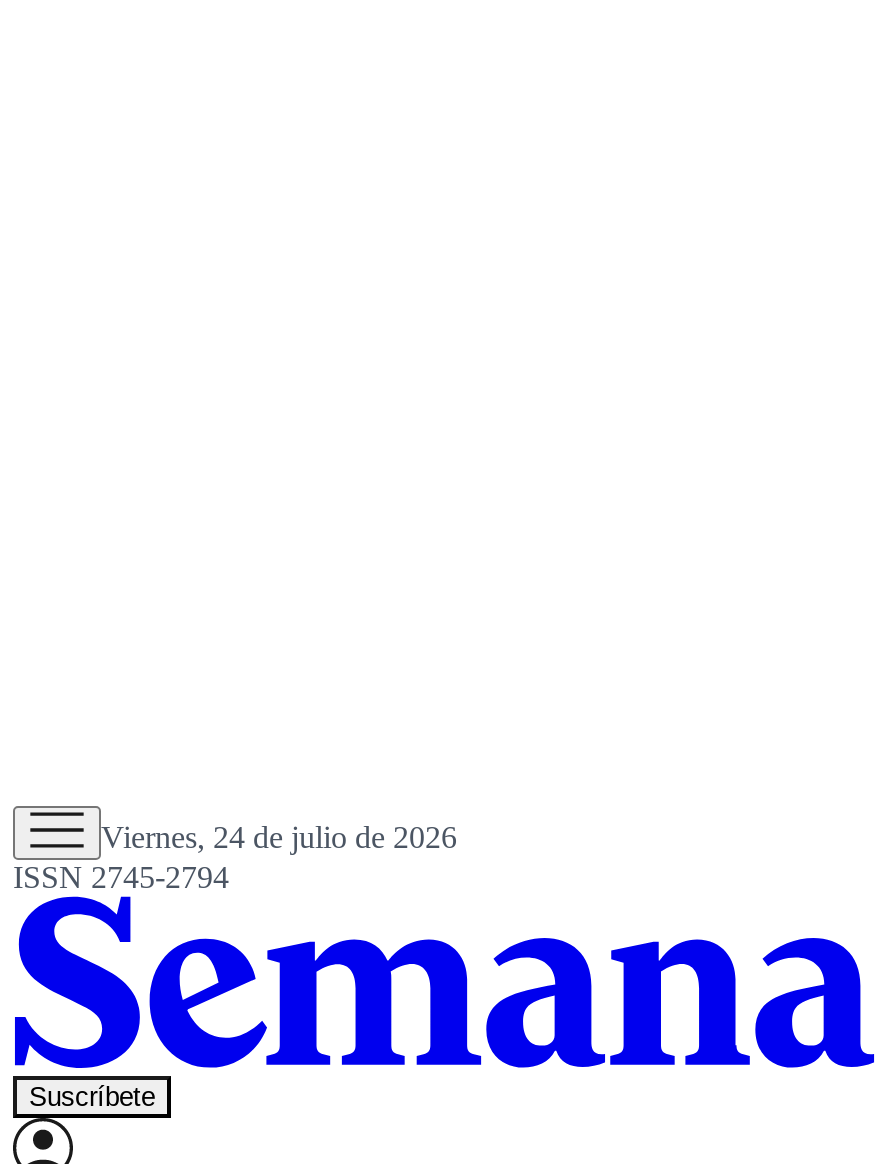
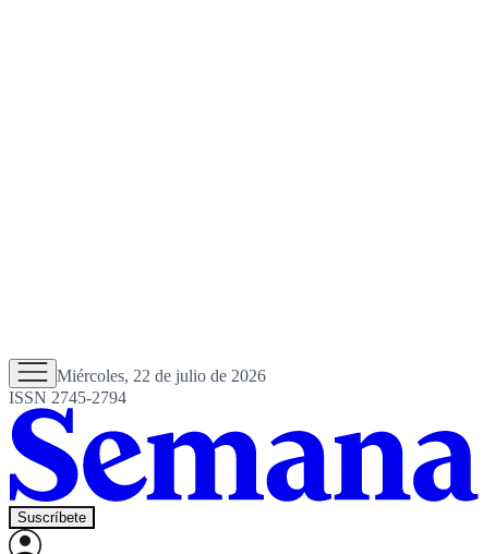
[101,820,457,854] Viernes, 24 de julio de 2026 -> [57,366,266,385] Miércoles, 22 de julio de 2026

